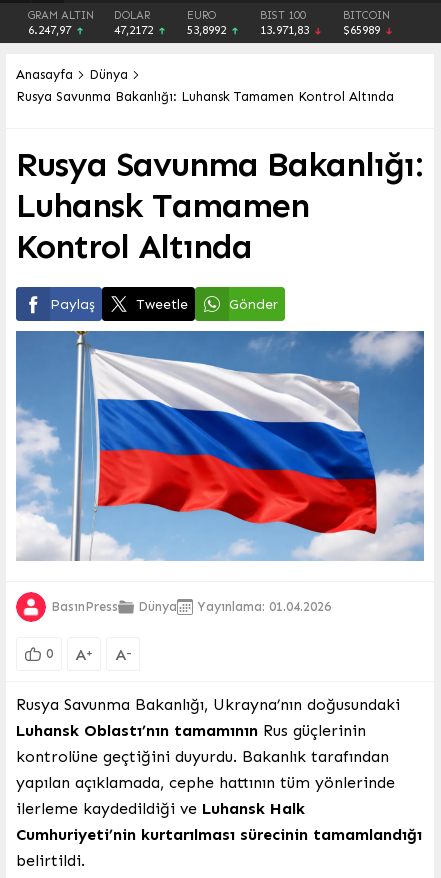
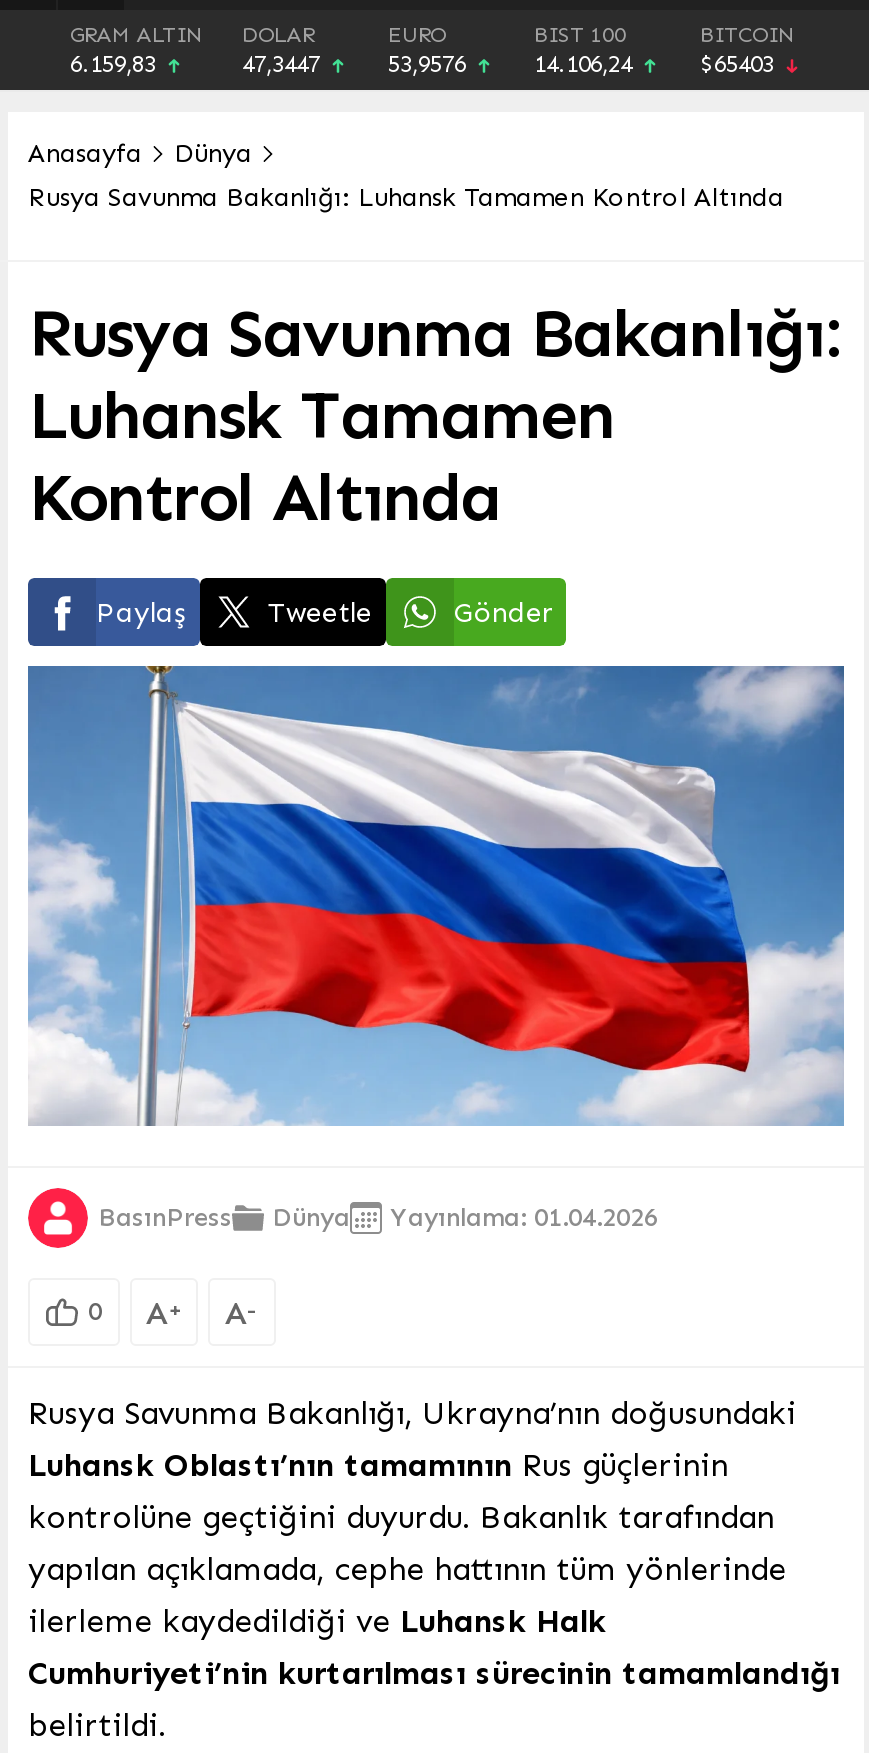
[28,23,75,37] 6.247,97 -> [70,50,164,78] 6.159,83
[114,23,157,37] 47,2172 -> [242,50,328,78] 47,3447
[187,23,230,37] 53,8992 -> [388,50,474,78] 53,9576
[260,23,313,37] 13.971,83 -> [534,50,640,78] 14.106,24
[343,23,384,37] $65989 -> [700,50,782,78] $65403

